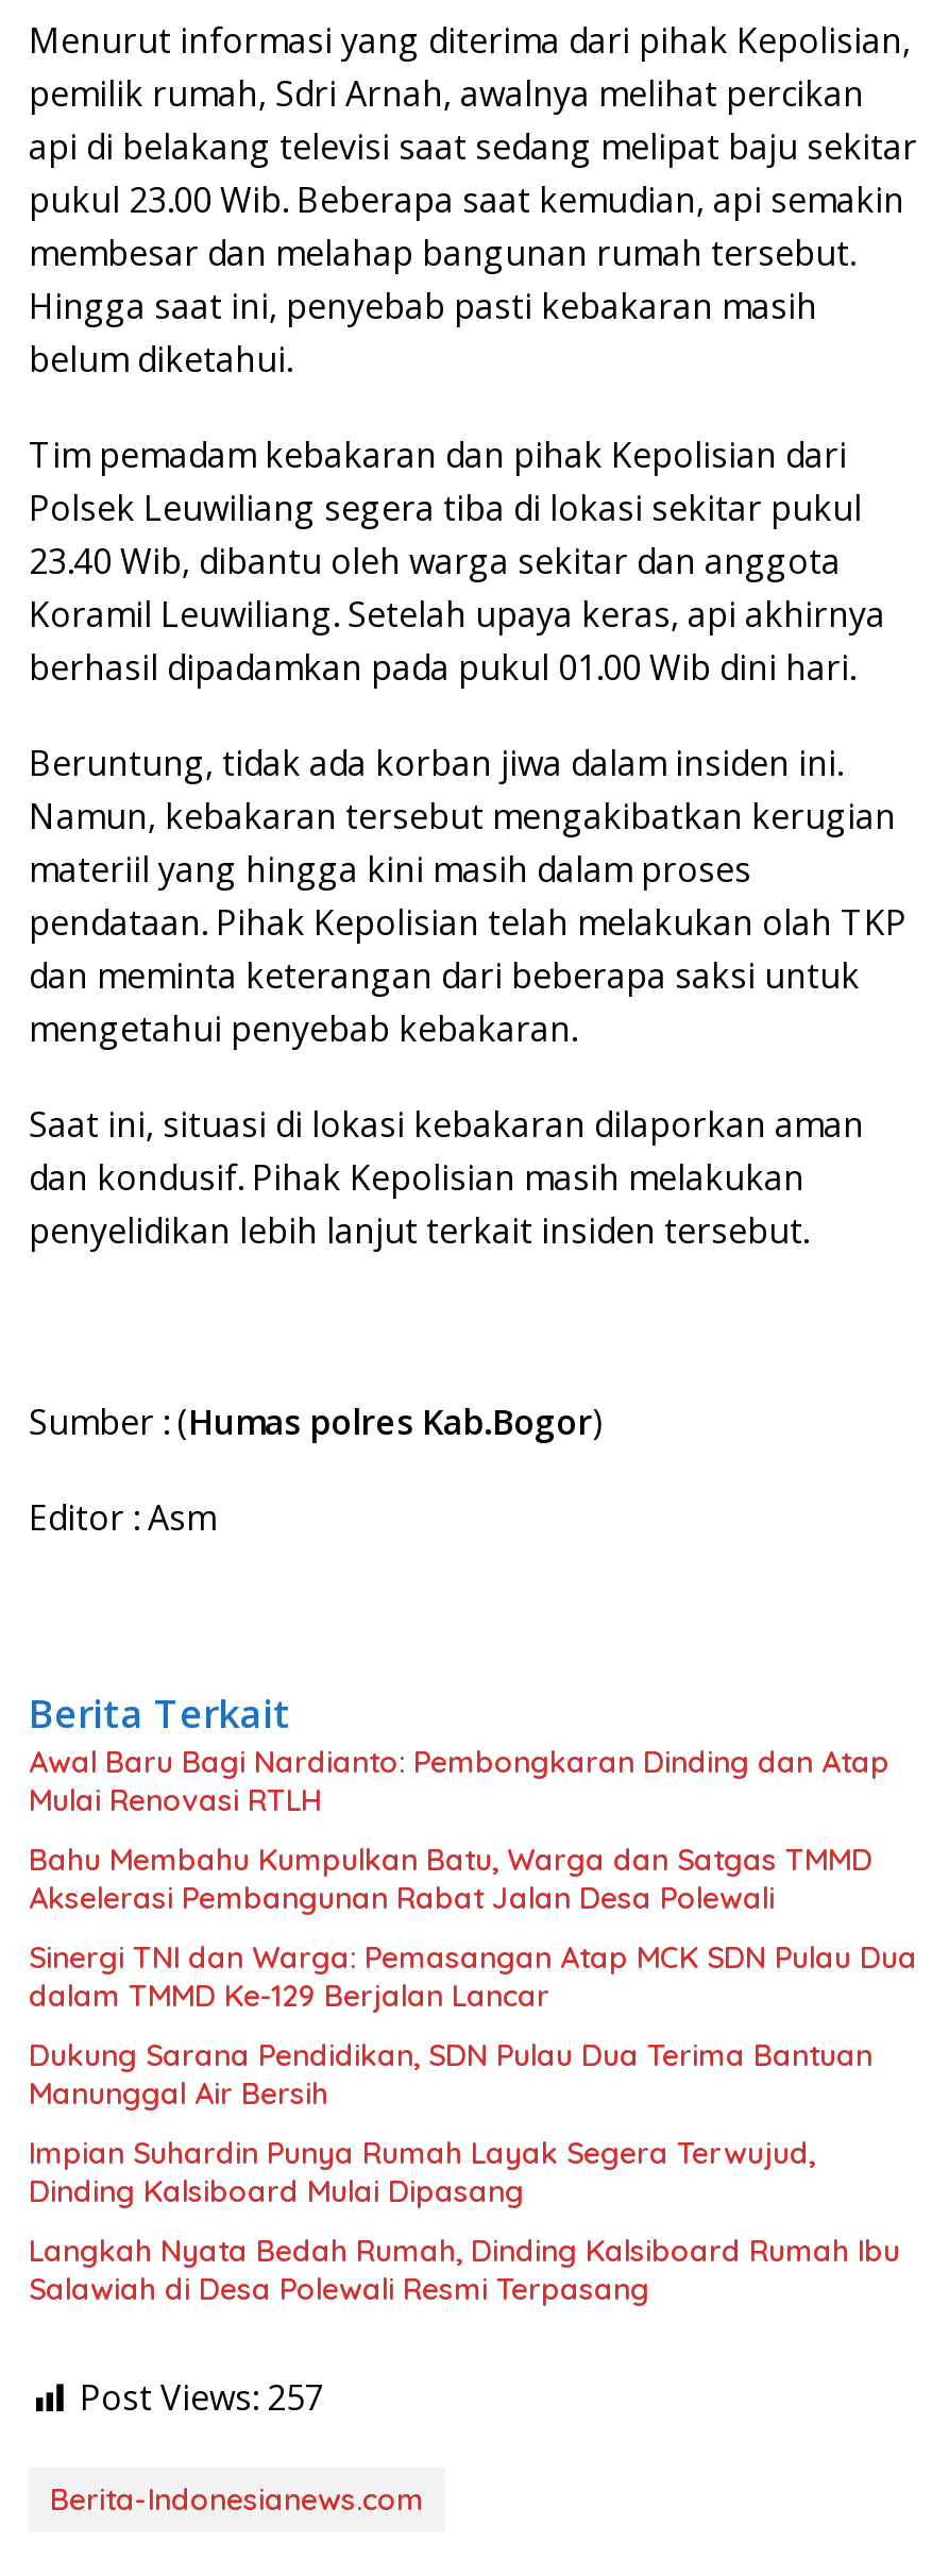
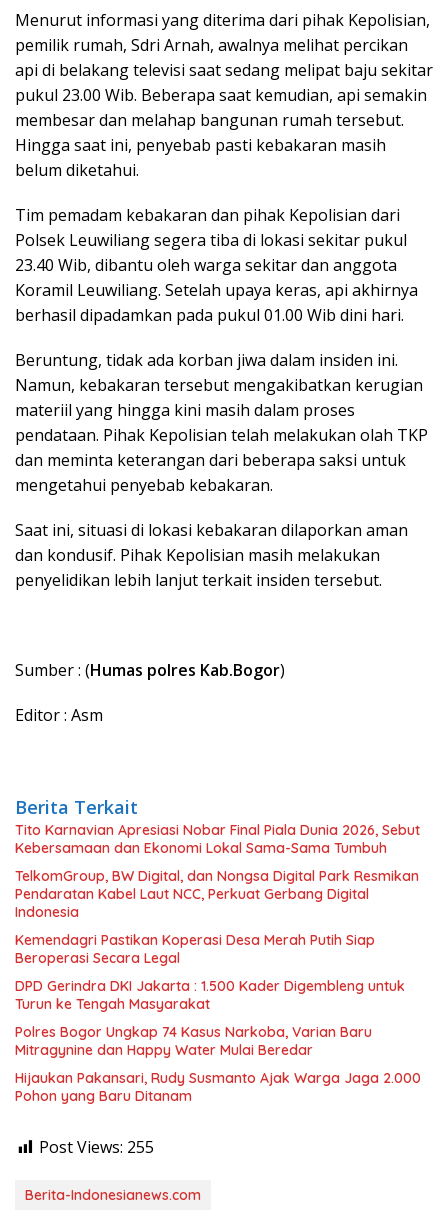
[29,1743,889,1820] Awal Baru Bagi Nardianto: Pembongkaran Dinding dan Atap | Mulai Renovasi RTLH -> [15,821,420,857] Tito Karnavian Apresiasi Nobar Final Piala Dunia 2026, Sebut | Kebersamaan dan Ekonomi Lokal Sama-Sama Tumbuh
[29,1841,872,1917] Bahu Membahu Kumpulkan Batu, Warga dan Satgas TMMD | Akselerasi Pembangunan Rabat Jalan Desa Polewali -> [15,867,419,921] TelkomGroup, BW Digital, dan Nongsa Digital Park Resmikan | Pendaratan Kabel Laut NCC, Perkuat Gerbang Digital | Indonesia
[29,1939,917,2015] Sinergi TNI dan Warga: Pemasangan Atap MCK SDN Pulau Dua | dalam TMMD Ke-129 Berjalan Lancar -> [15,931,375,967] Kemendagri Pastikan Koperasi Desa Merah Putih Siap | Beroperasi Secara Legal
[29,2036,872,2113] Dukung Sarana Pendidikan, SDN Pulau Dua Terima Bantuan | Manunggal Air Bersih -> [15,977,405,1013] DPD Gerindra DKI Jakarta : 1.500 Kader Digembleng untuk | Turun ke Tengah Masyarakat
[29,2134,815,2211] Impian Suhardin Punya Rumah Layak Segera Terwujud, | Dinding Kalsiboard Mulai Dipasang -> [15,1023,372,1059] Polres Bogor Ungkap 74 Kasus Narkoba, Varian Baru | Mitragynine dan Happy Water Mulai Beredar
[29,2232,900,2308] Langkah Nyata Bedah Rumah, Dinding Kalsiboard Rumah Ibu | Salawiah di Desa Polewali Resmi Terpasang -> [15,1069,421,1105] Hijaukan Pakansari, Rudy Susmanto Ajak Warga Jaga 2.000 | Pohon yang Baru Ditanam
[80,2374,324,2421] Post Views: 257 -> [39,1136,154,1158] Post Views: 255

